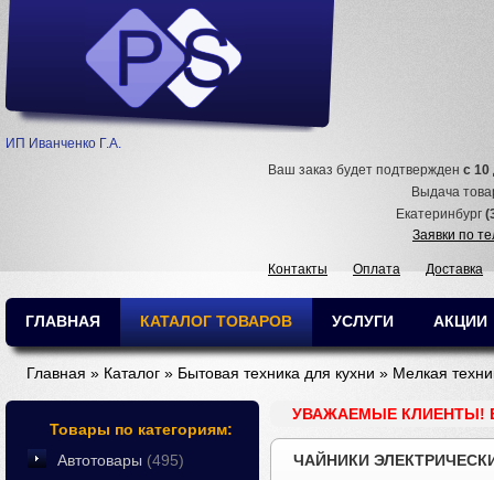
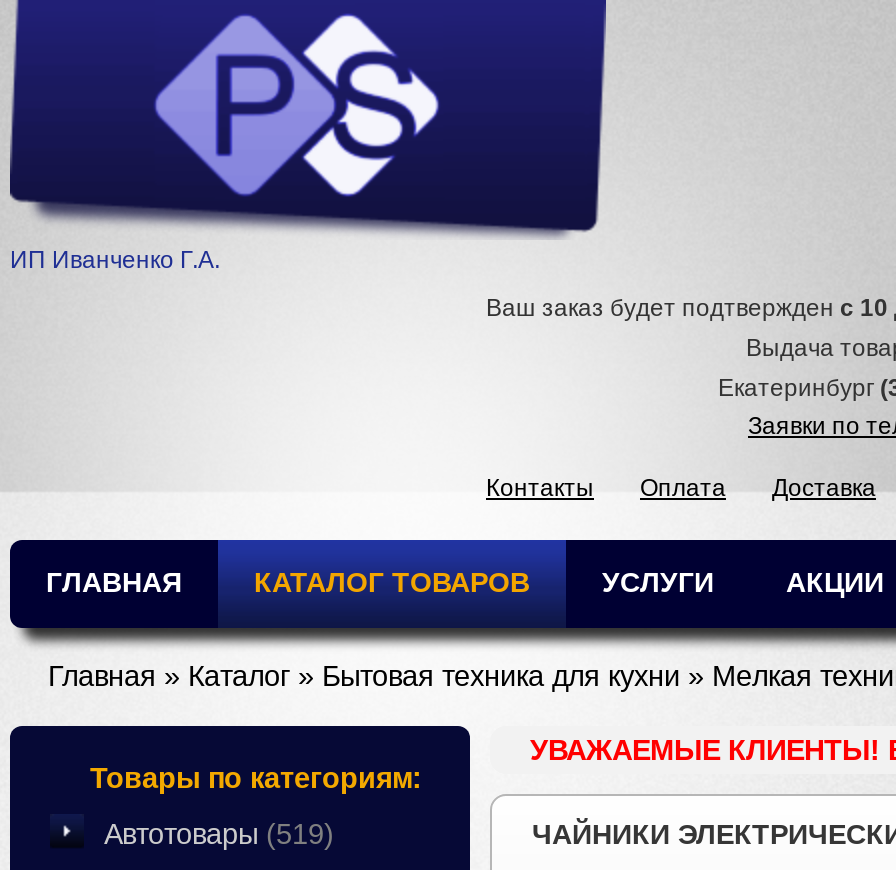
[57,451,184,469] Автотовары (495) -> [104,818,334,850] Автотовары (519)

